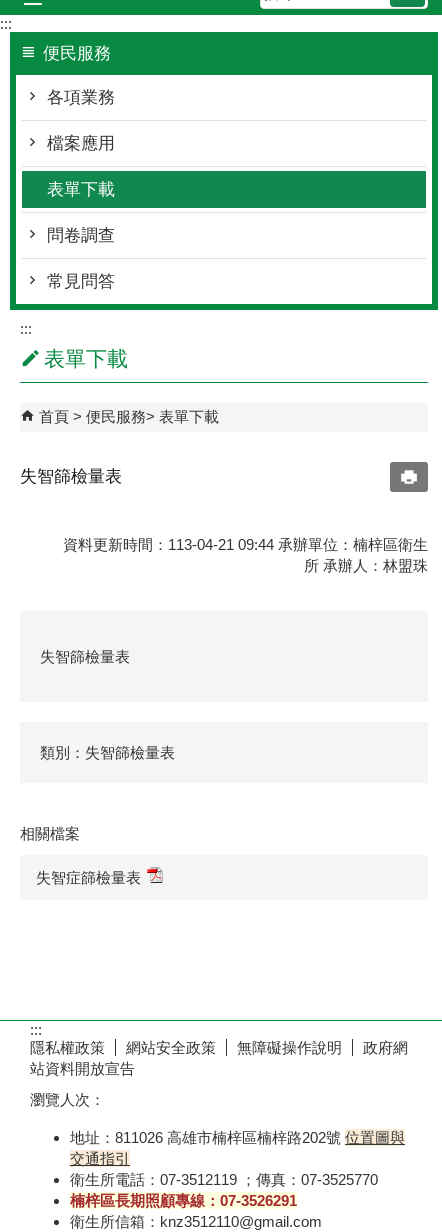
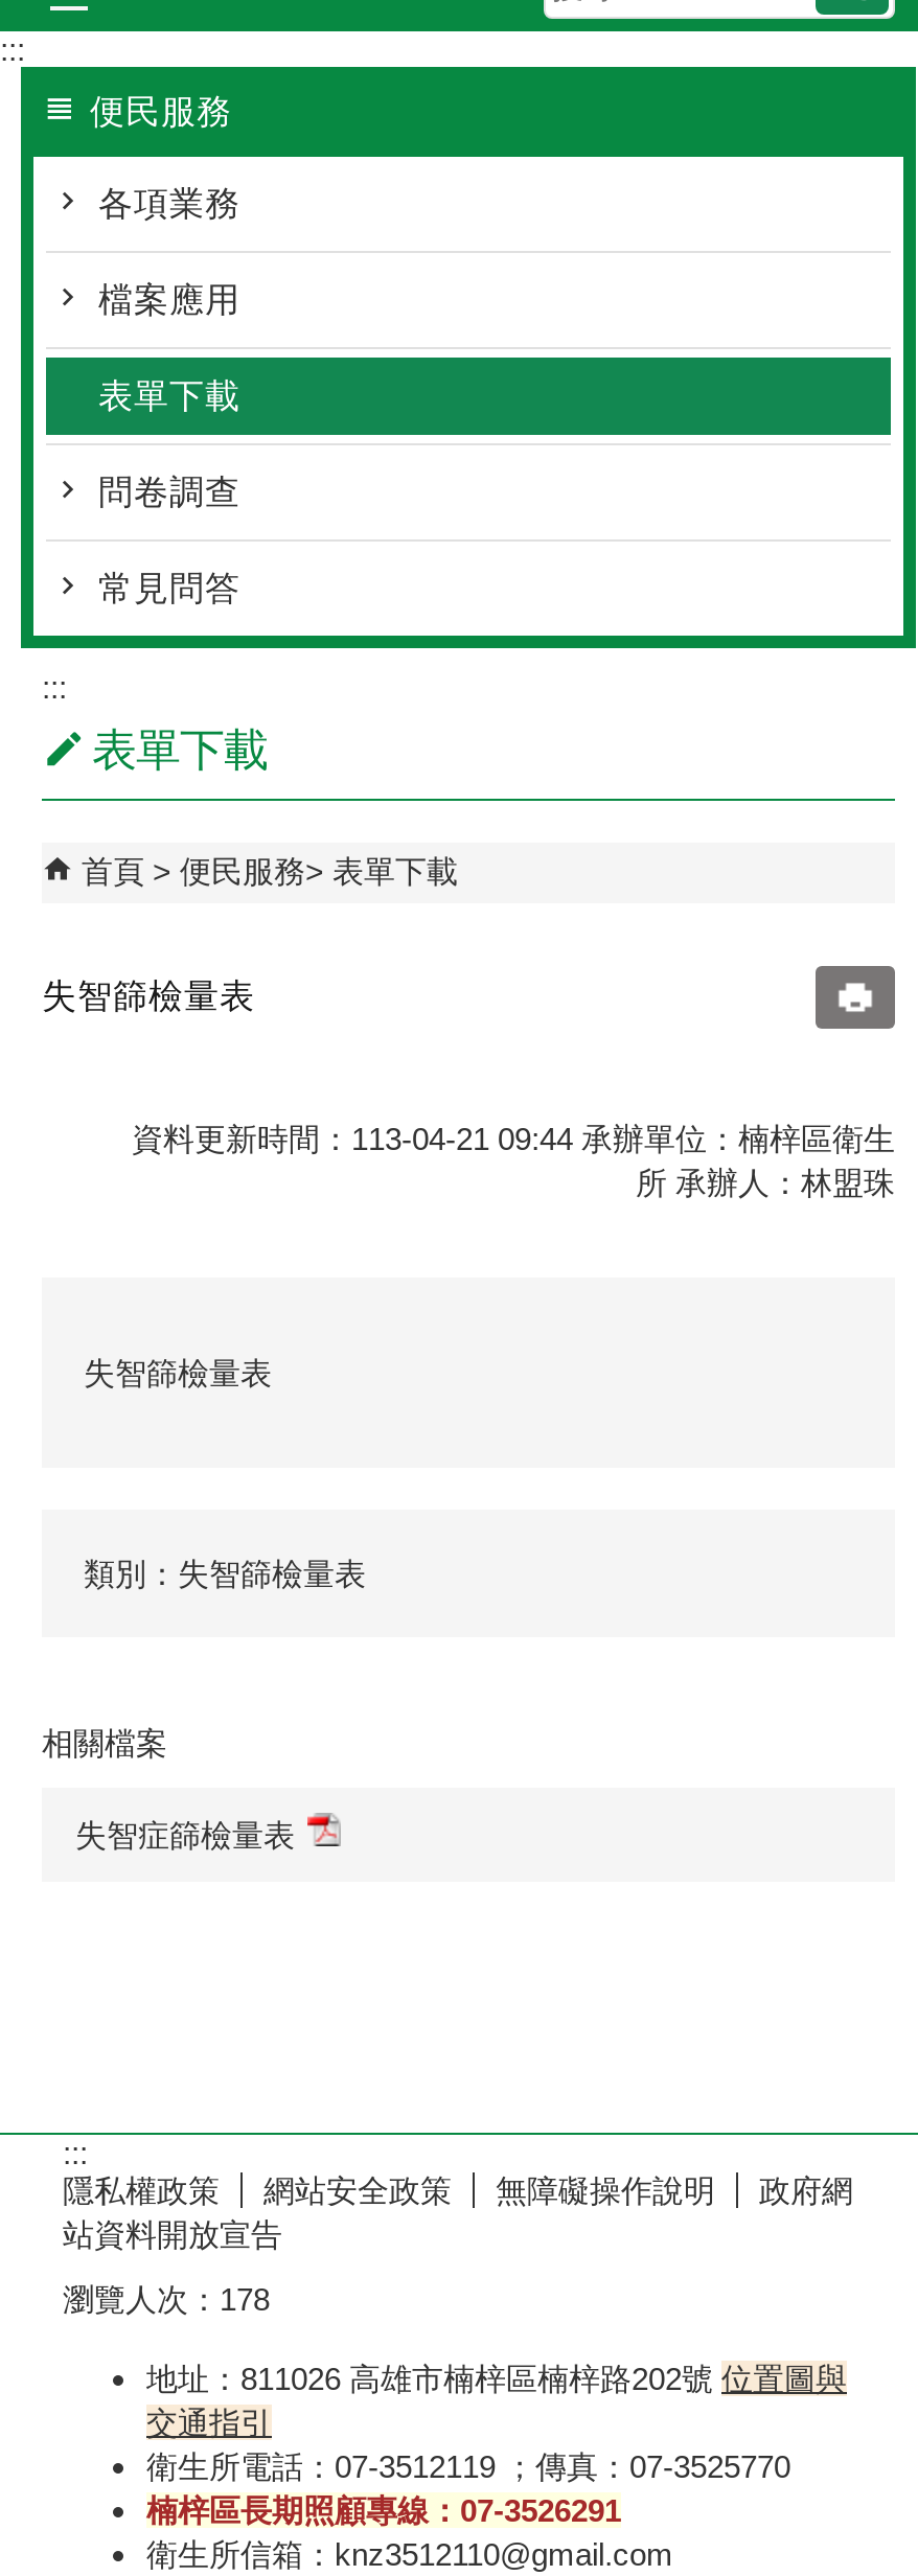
[30,1091,105,1108] 瀏覽人次： -> [63,2282,270,2317] 瀏覽人次：178

